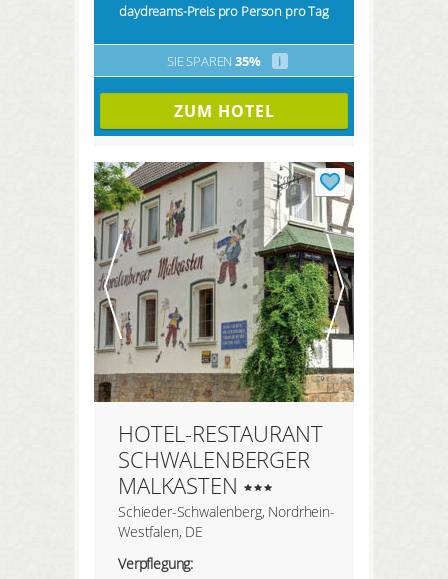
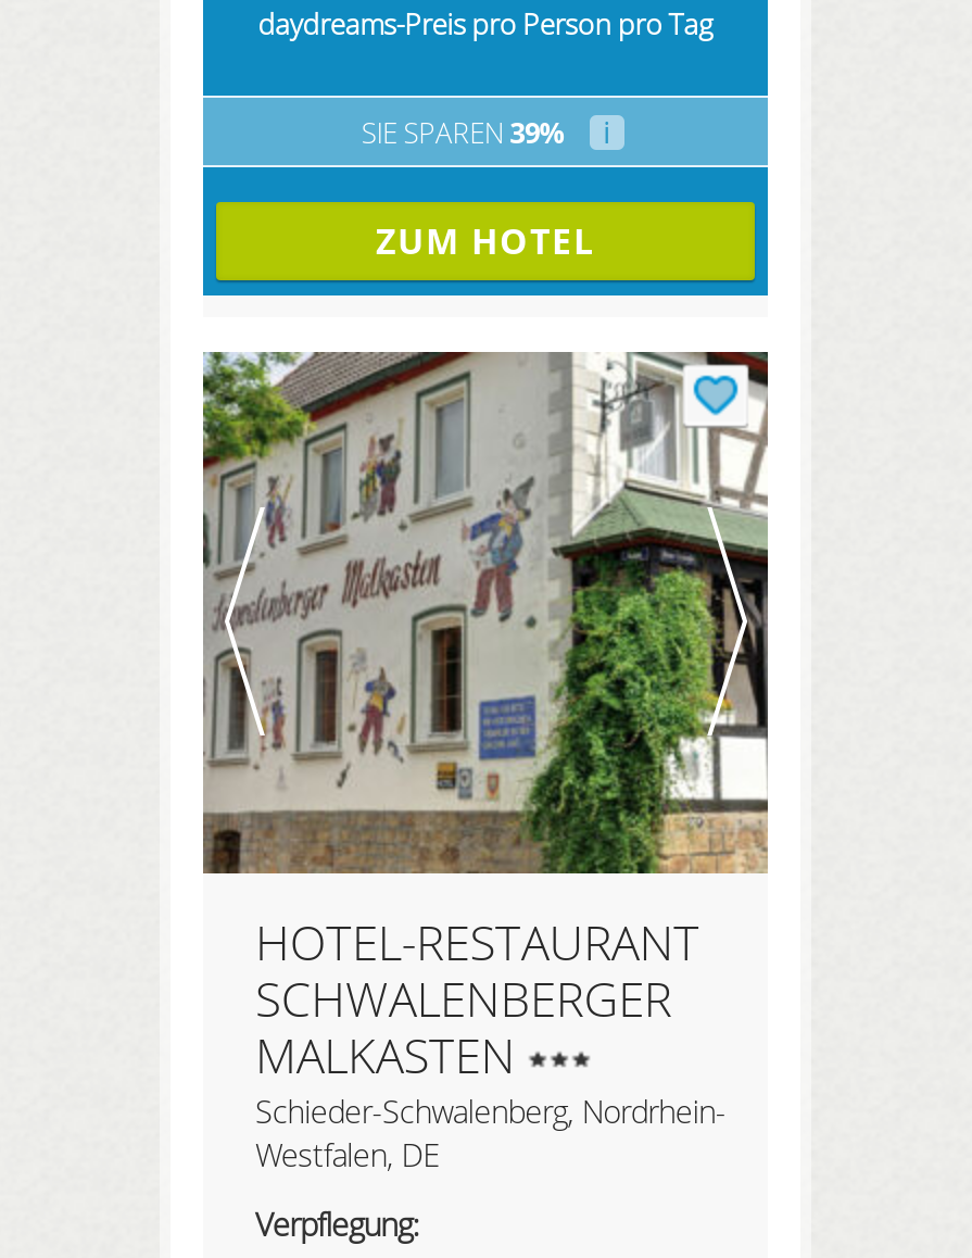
[167,52,261,70] SIE SPAREN 35% -> [361,113,565,152] SIE SPAREN 39%

